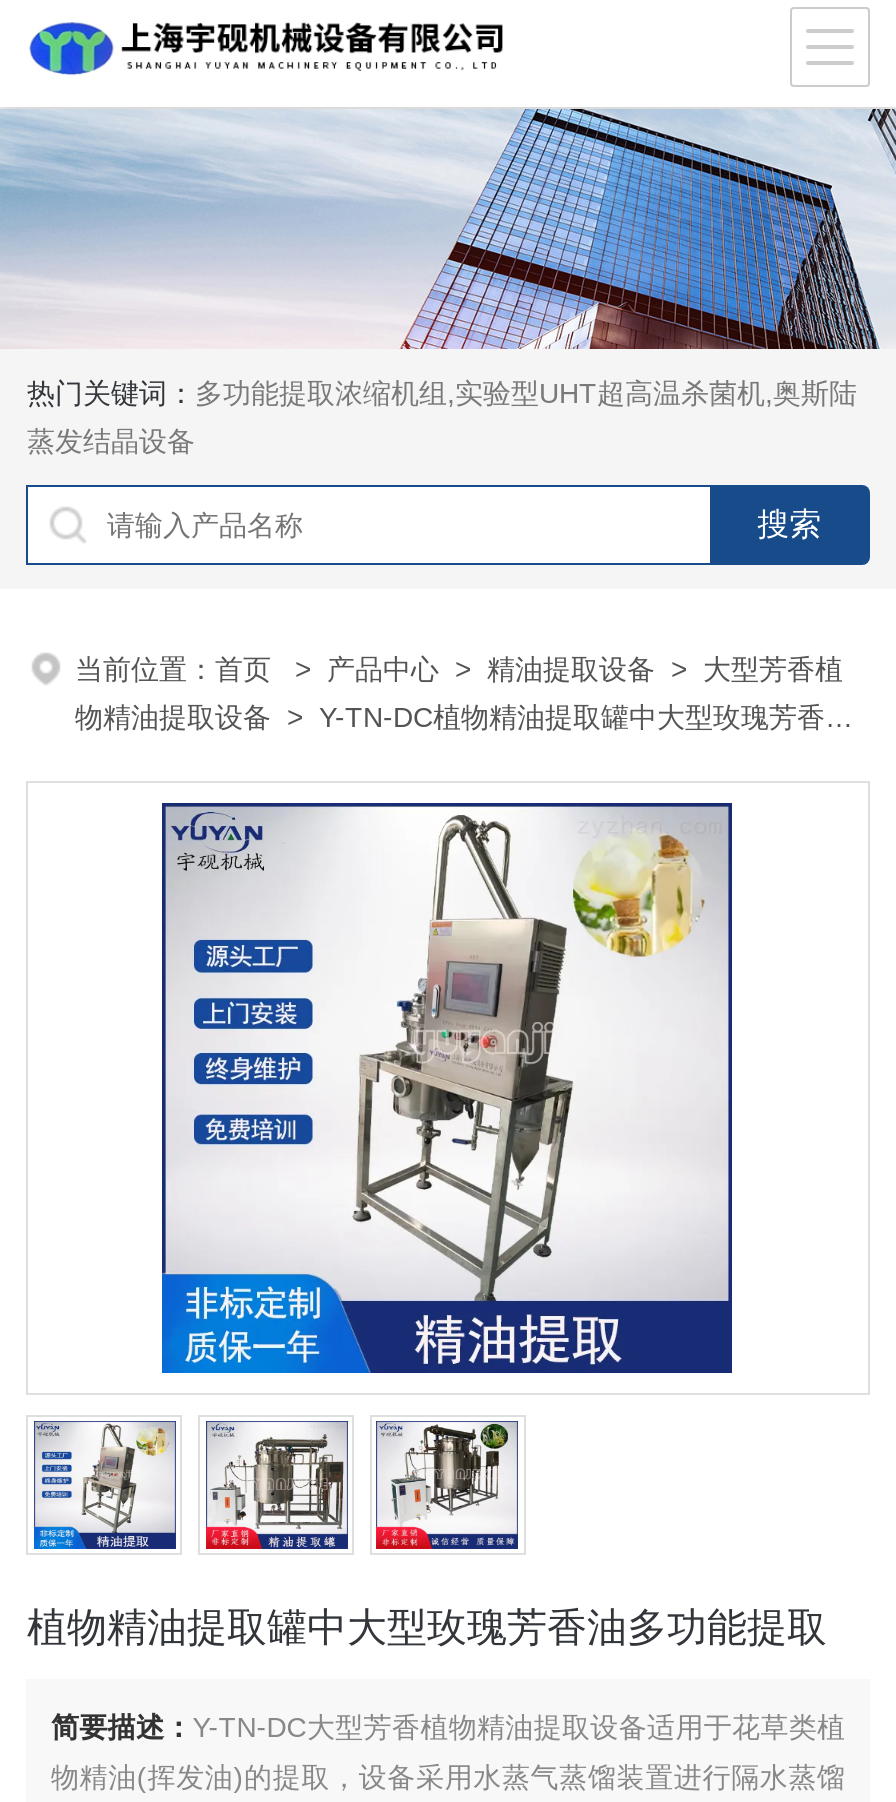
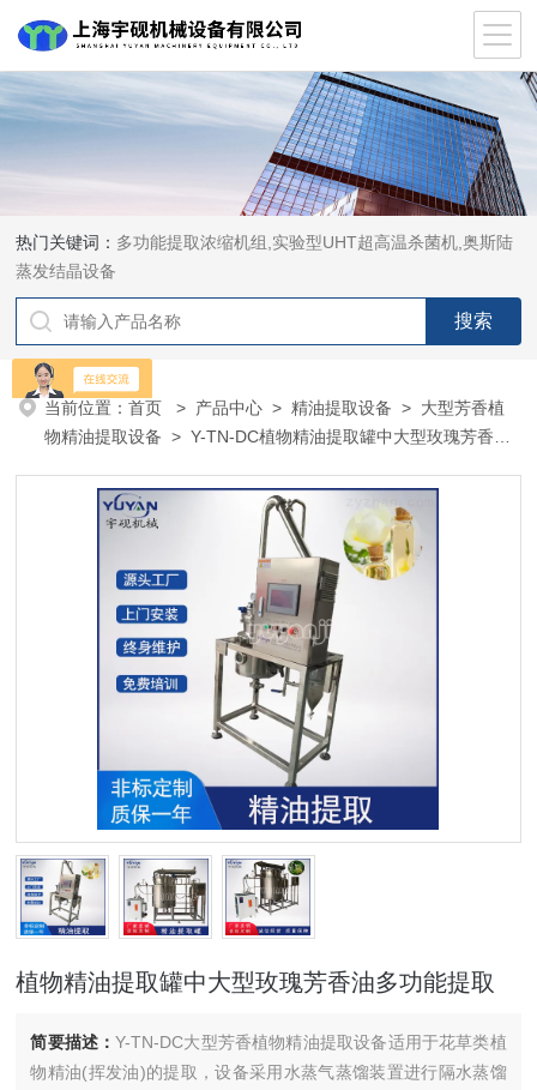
none -> [11,357,153,399] [image]

